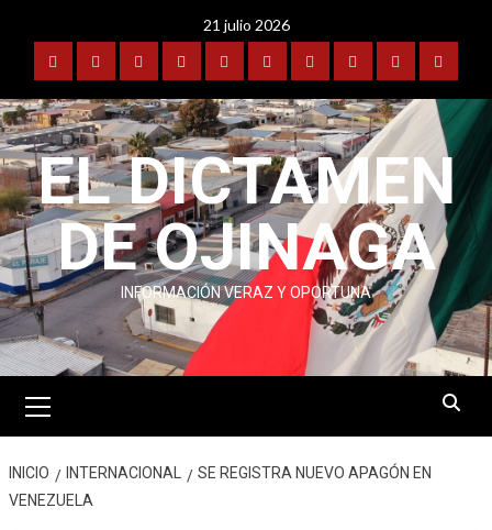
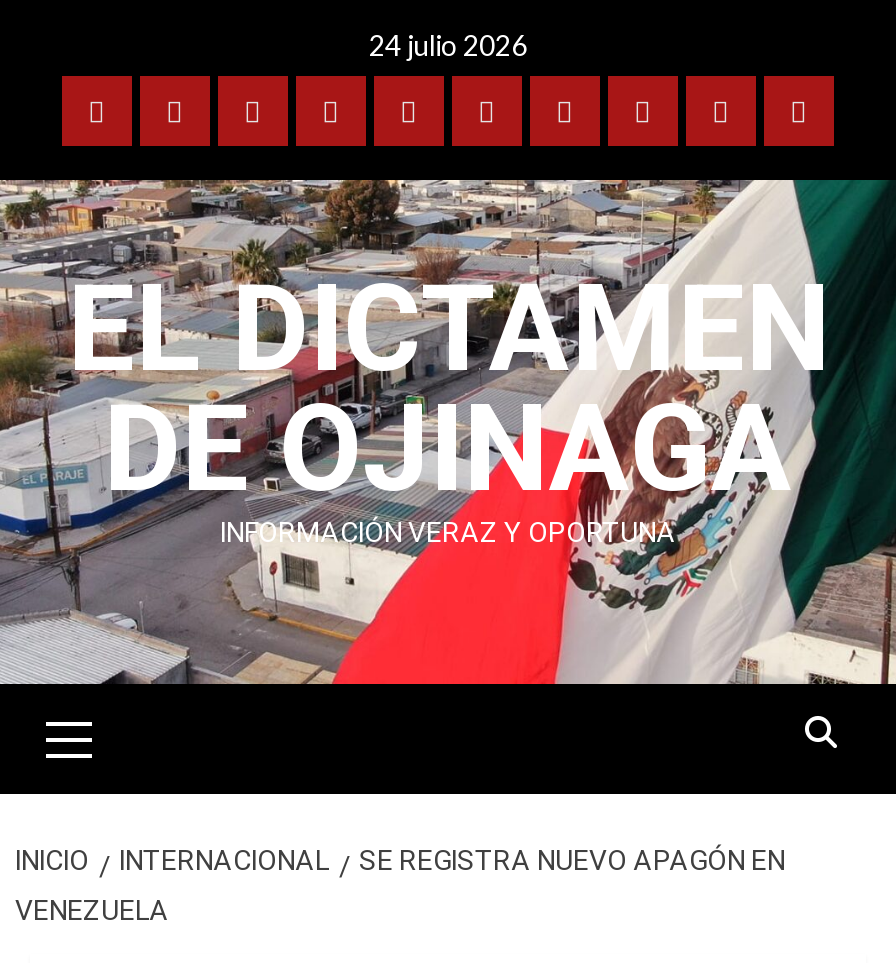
[203,15,289,34] 21 julio 2026 -> [369,28,527,62] 24 julio 2026

